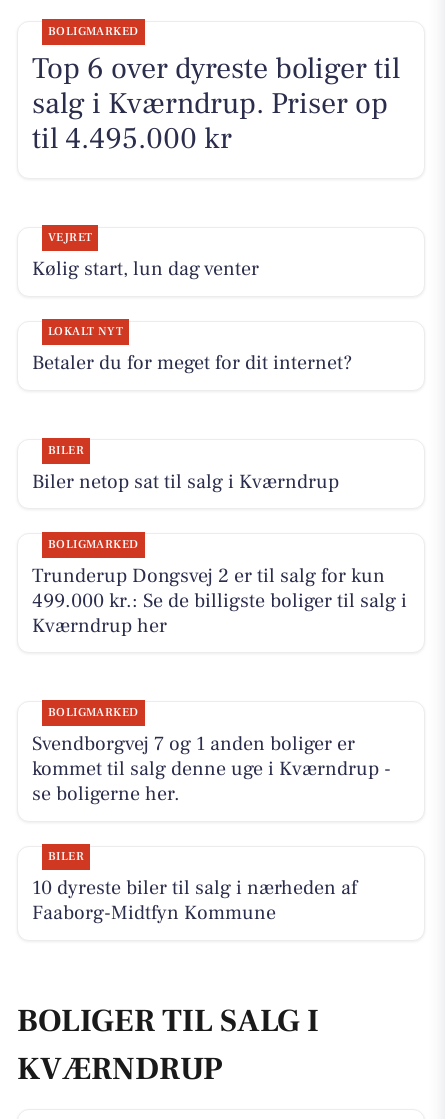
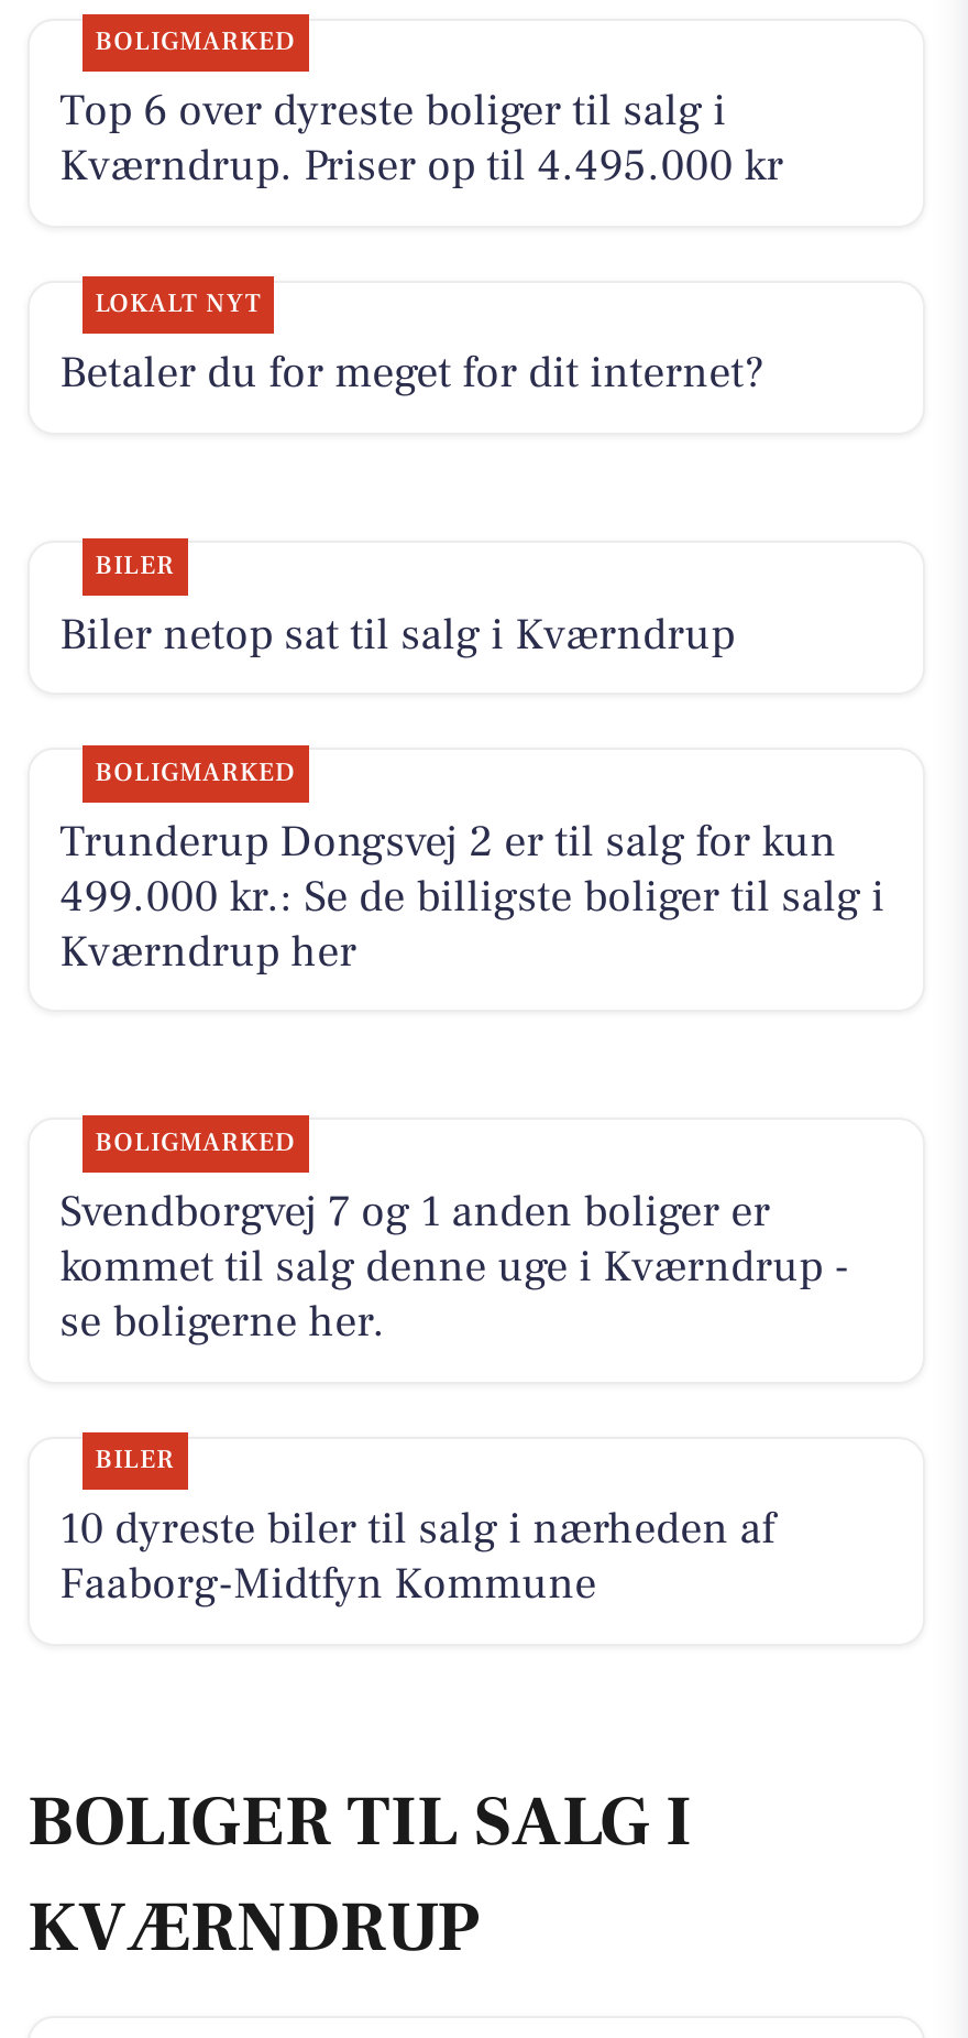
[32,49,400,282] Top 6 over dyreste boliger til | salg i Kværndrup. Priser op | til 4.495.000 kr | VEJRET | Kølig start, lun dag venter -> [60,83,783,195] Top 6 over dyreste boliger til salg i | Kværndrup. Priser op til 4.495.000 kr

